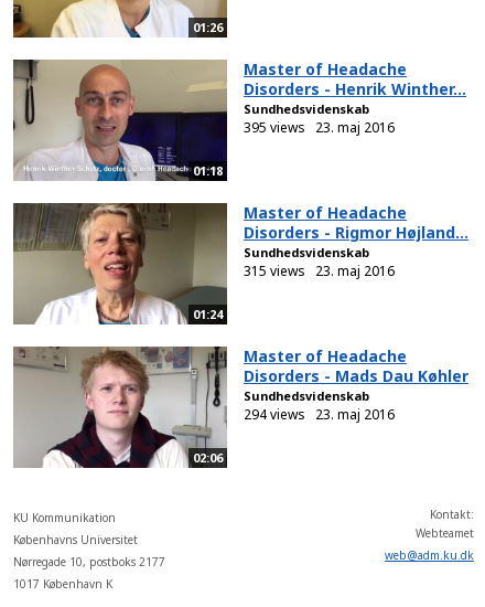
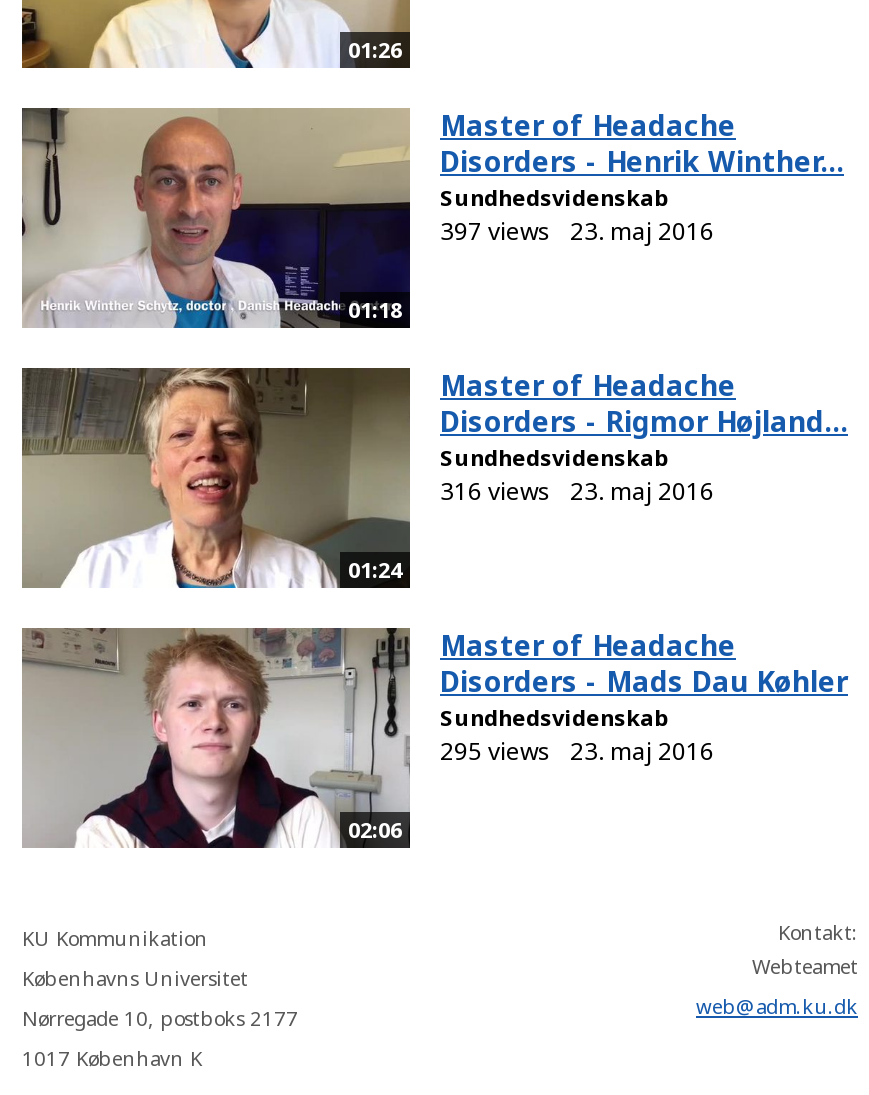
[244,118,395,137] 395 views 23. maj 2016 -> [440,214,714,248] 397 views 23. maj 2016
[244,261,395,280] 315 views 23. maj 2016 -> [440,474,714,508] 316 views 23. maj 2016
[244,405,395,424] 294 views 23. maj 2016 -> [440,734,714,768] 295 views 23. maj 2016

